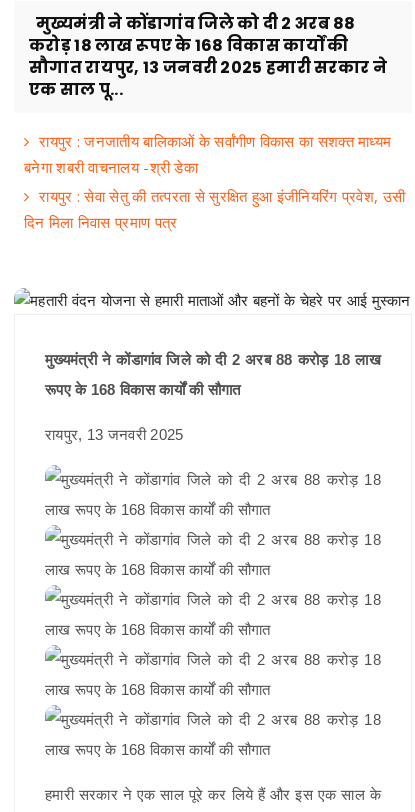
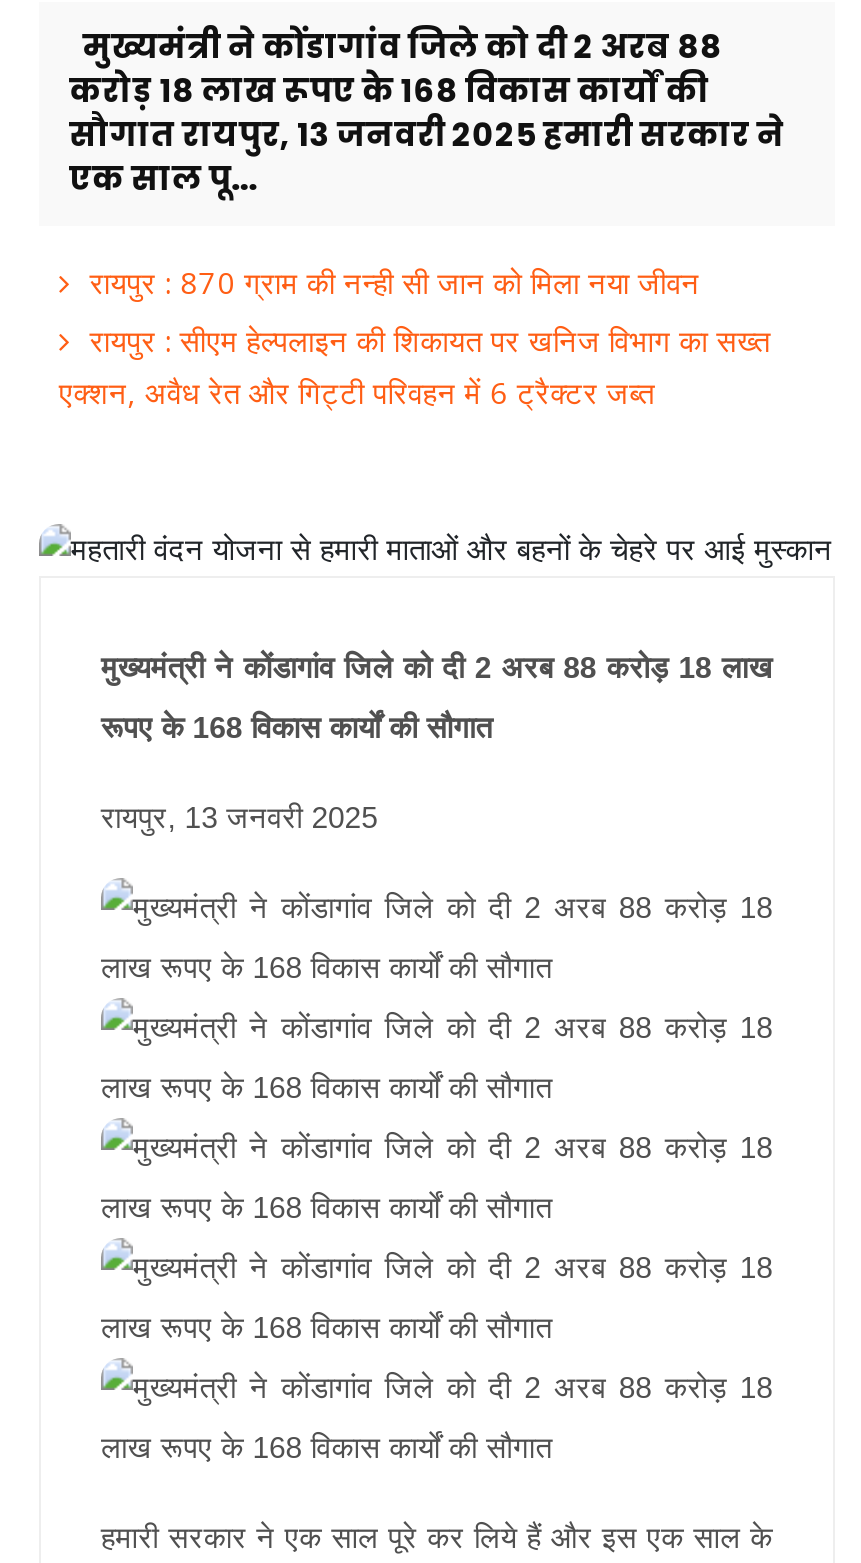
[24,131,405,232] रायपुर : जनजातीय बालिकाओं के सर्वांगीण विकास का सशक्त माध्यम | बनेगा शबरी वाचनालय -श्री डेका | रायपुर : सेवा सेतु की तत्परता से सुरक्षित हुआ इंजीनियरिंग प्रवेश, उसी | दिन मिला निवास प्रमाण पत्र -> [59,262,770,412] रायपुर : 870 ग्राम की नन्ही सी जान को मिला नया जीवन | रायपुर : सीएम हेल्पलाइन की शिकायत पर खनिज विभाग का सख्त | एक्शन, अवैध रेत और गिट्टी परिवहन में 6 ट्रैक्टर जब्त

